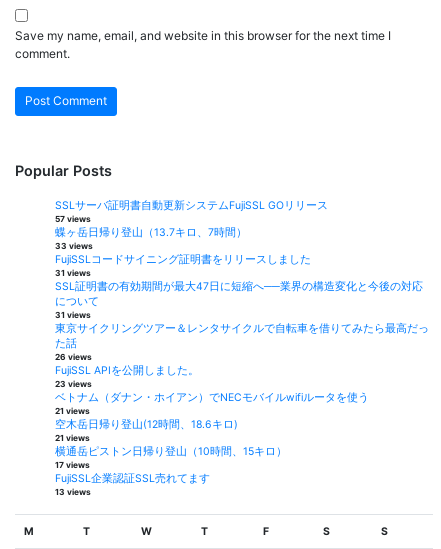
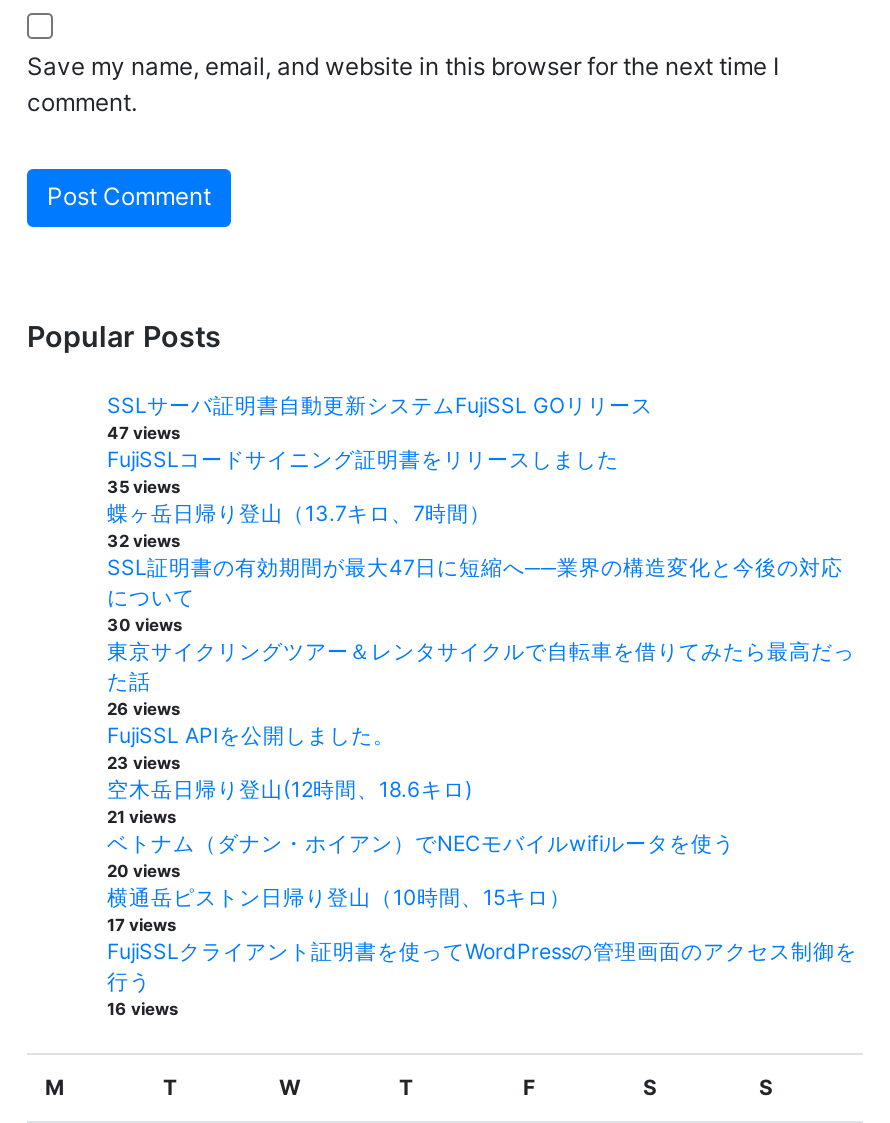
[55,214,91,224] 57 views -> [107,423,181,497] 47 views | 35 views
[55,241,93,278] 33 views | 31 views -> [107,531,181,551] 32 views
moved [55,253,311,266] -> [107,447,619,473]: FujiSSLコードサイニング証明書をリリースしました
[55,310,91,320] 31 views -> [107,615,183,635] 30 views
moved [55,391,369,404] -> [107,831,735,857]: ベトナム（ダナン・ホイアン）でNECモバイルwifiルータを使う
[55,406,90,416] 21 views -> none
moved [55,418,238,443] -> [107,777,473,827]: 空木岳日帰り登山(12時間、18.6キロ) | 21 views
none -> [107,861,181,881] 20 views
[55,472,210,497] FujiSSL企業認証SSL売れてます | 13 views -> [107,939,857,1019] FujiSSLクライアント証明書を使ってWordPressの管理画面のアクセス制御を | 行う | 16 views

